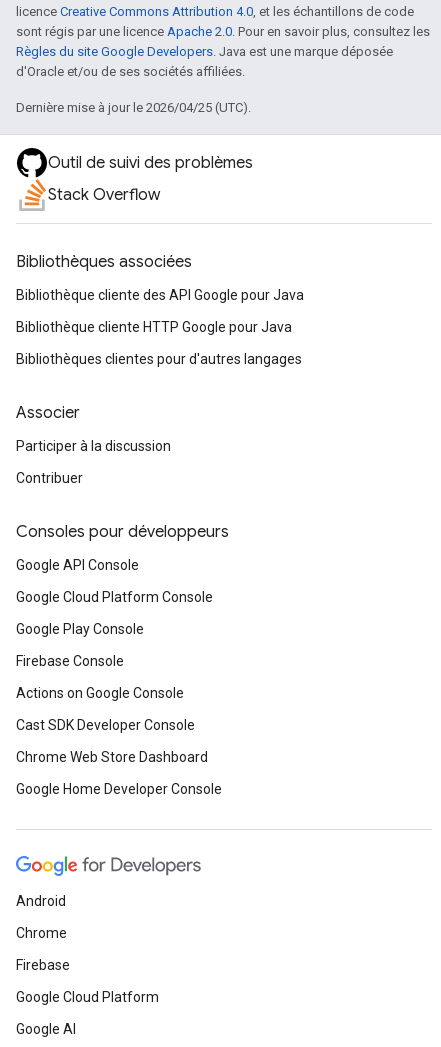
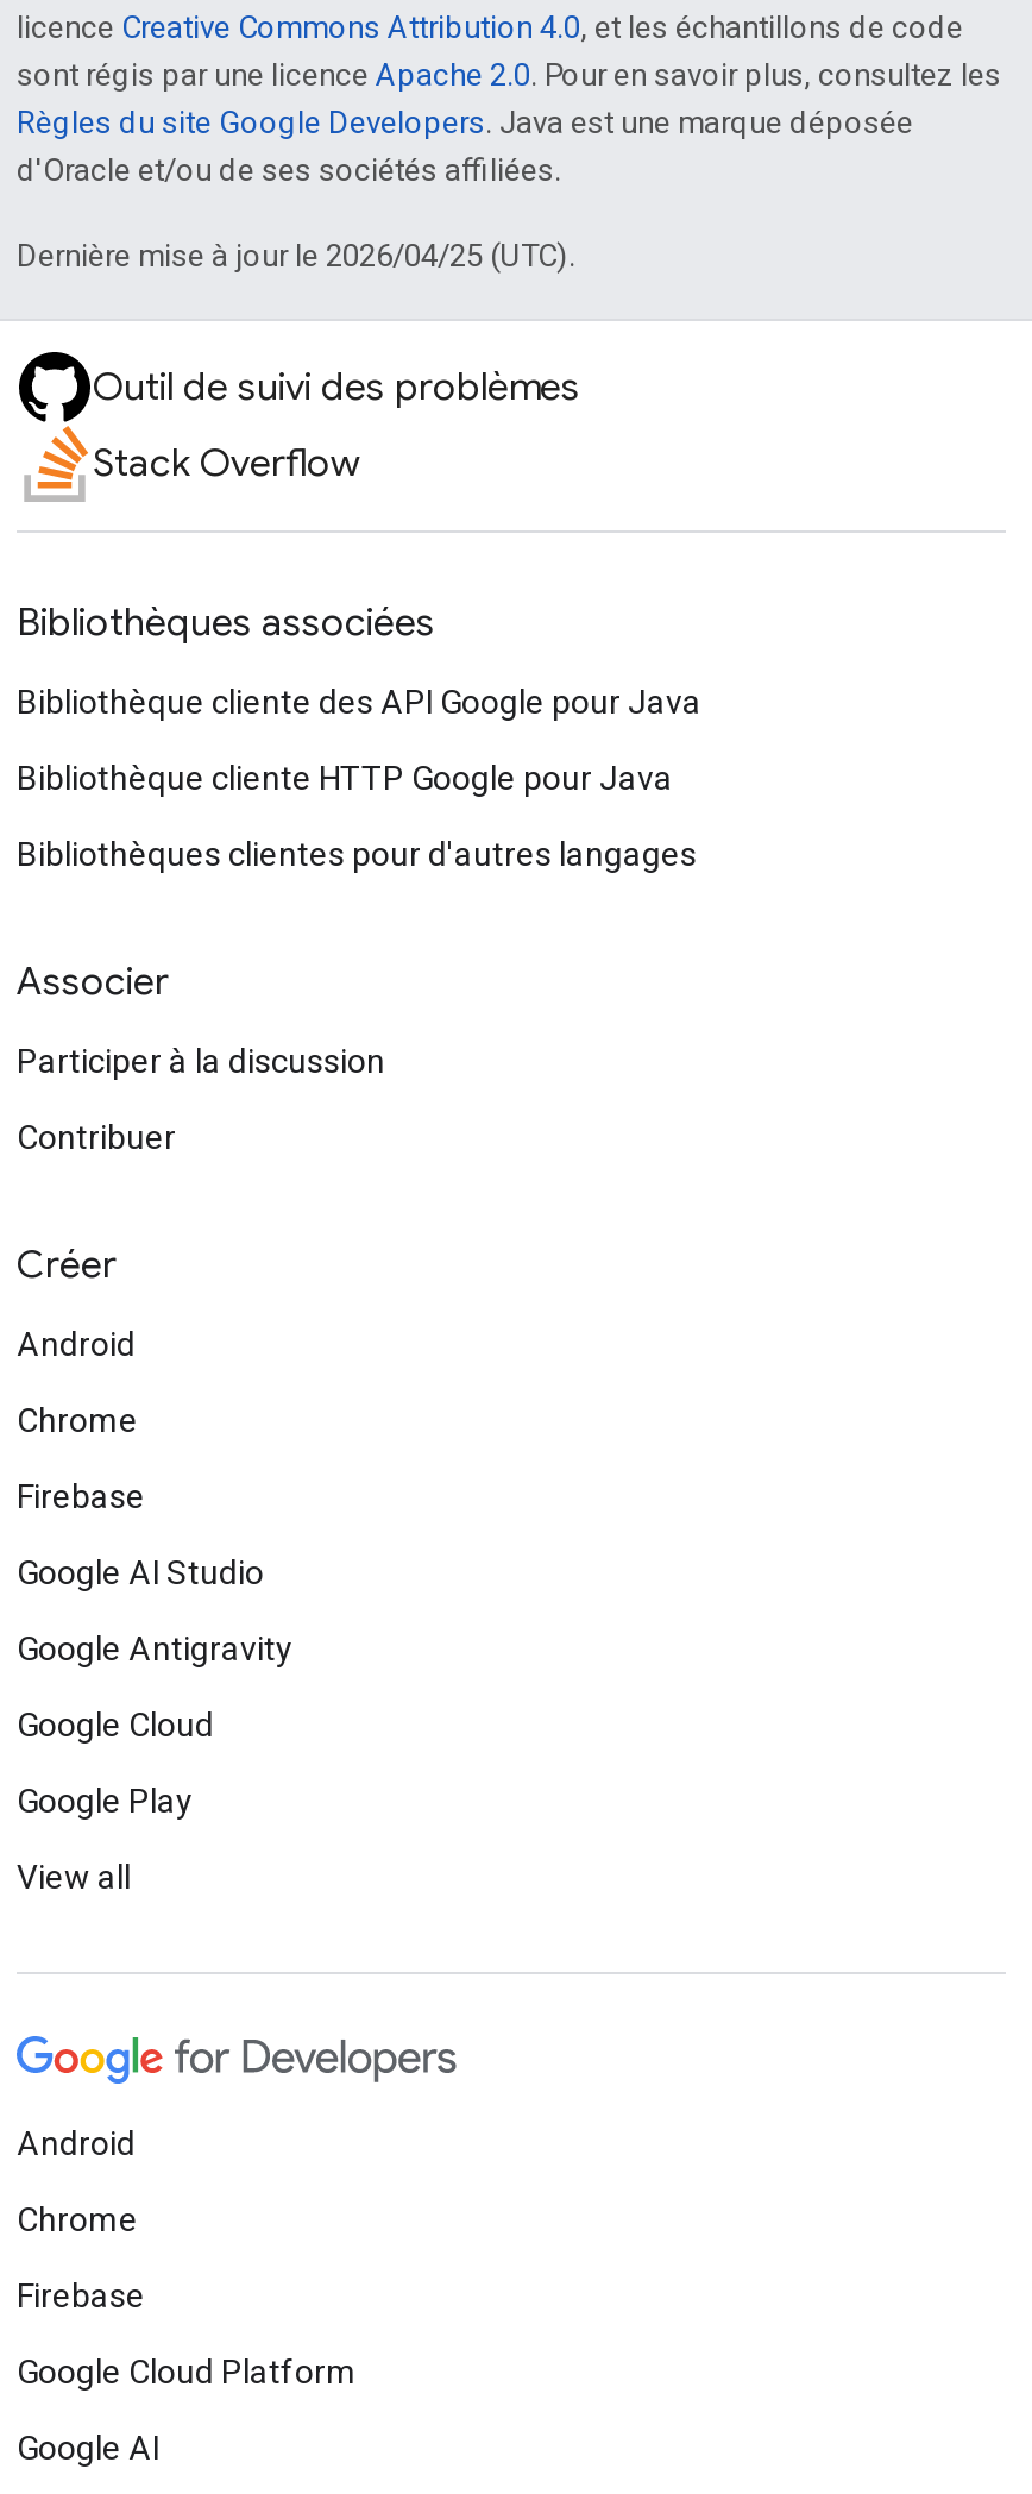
[16,522,229,542] Consoles pour développeurs -> [17,1242,117,1289] Créer
[16,557,139,573] Google API Console -> [17,1325,136,1363] Android
[16,589,213,605] Google Cloud Platform Console -> [17,1401,138,1439] Chrome
[16,621,144,637] Google Play Console -> [17,1477,145,1515] Firebase
[16,653,124,669] Firebase Console -> [17,1553,264,1591] Google AI Studio
[16,685,184,701] Actions on Google Console -> [17,1629,292,1667] Google Antigravity
[16,717,195,733] Cast SDK Developer Console -> [17,1705,214,1744] Google Cloud
[16,749,208,765] Chrome Web Store Dashboard -> [17,1782,193,1820] Google Play
[16,781,222,797] Google Home Developer Console -> [17,1858,131,1896] View all

